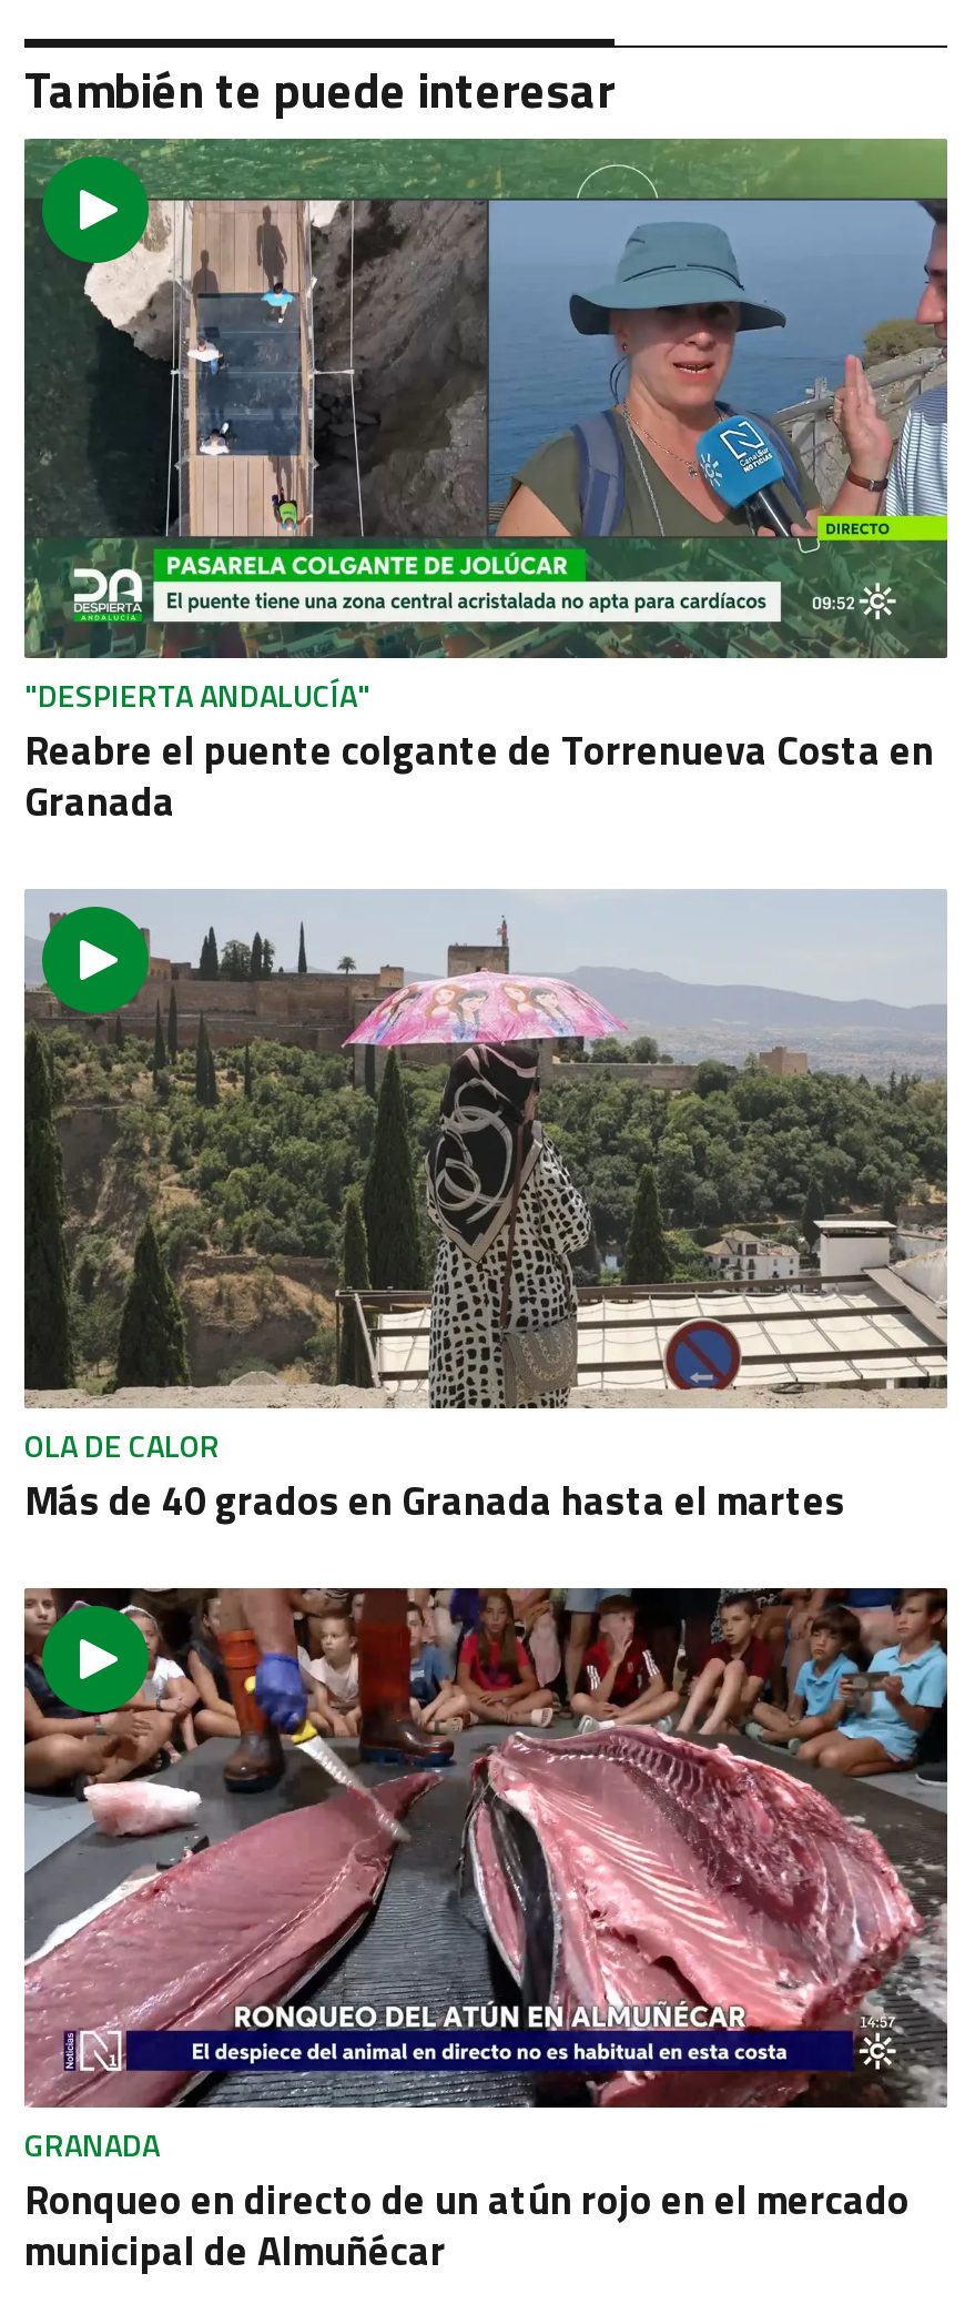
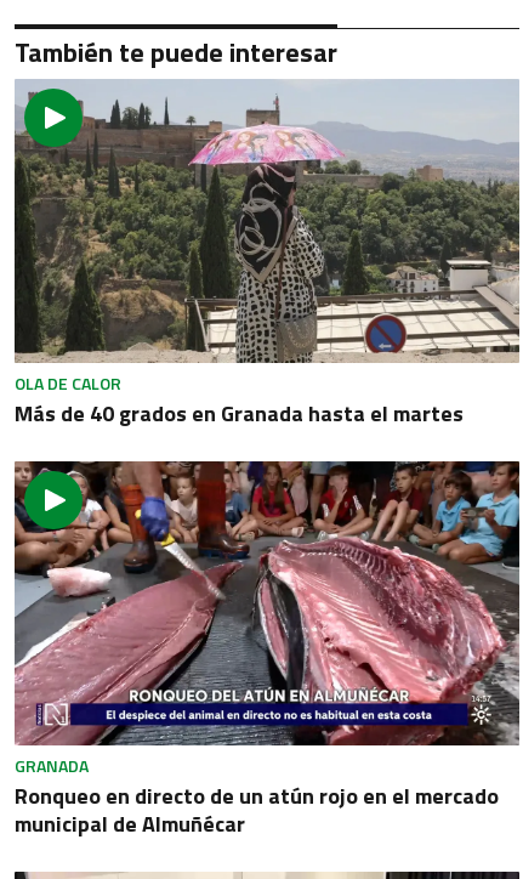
[22,139,949,832] [image] | "DESPIERTA ANDALUCÍA" | Reabre el puente colgante de Torrenueva Costa en | Granada -> none

